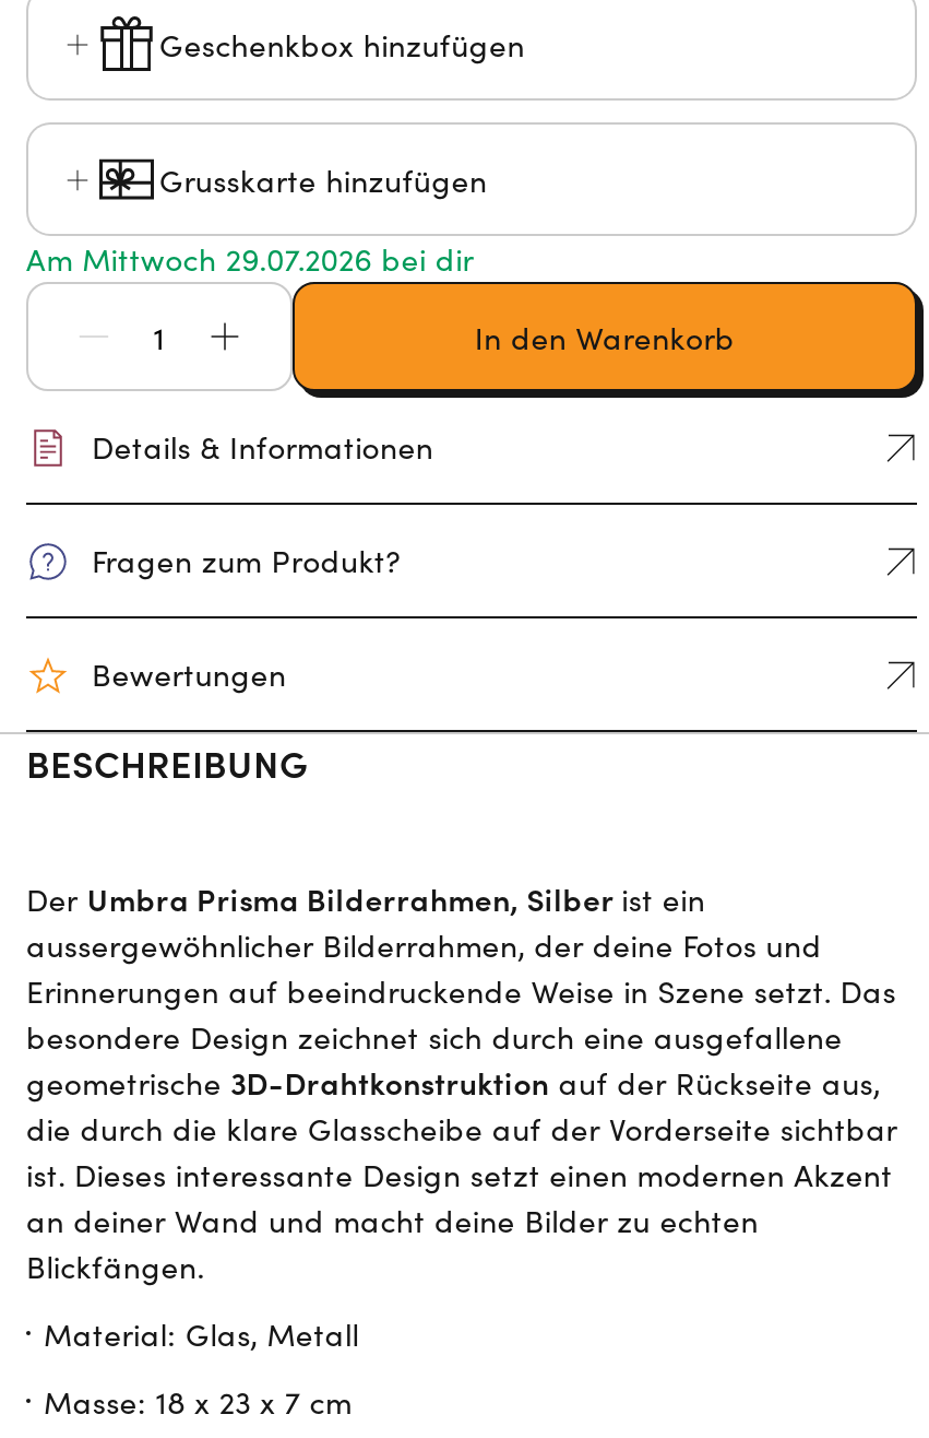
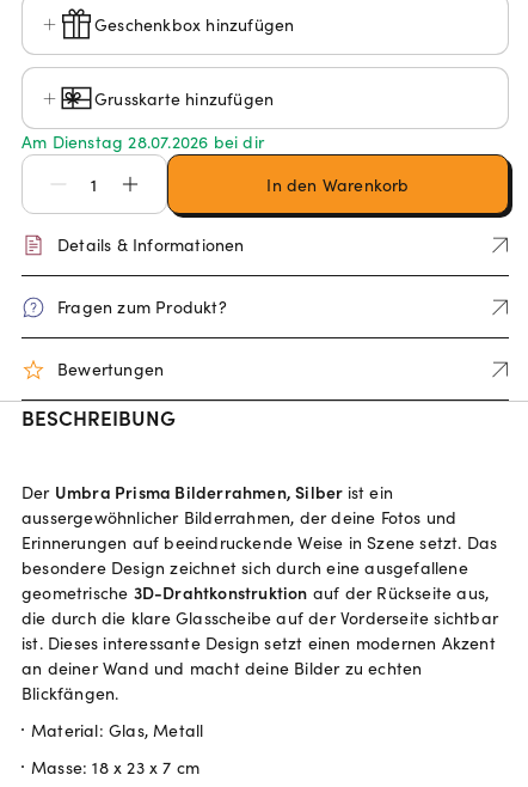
[26,238,474,280] Am Mittwoch 29.07.2026 bei dir -> [22,130,264,153] Am Dienstag 28.07.2026 bei dir

